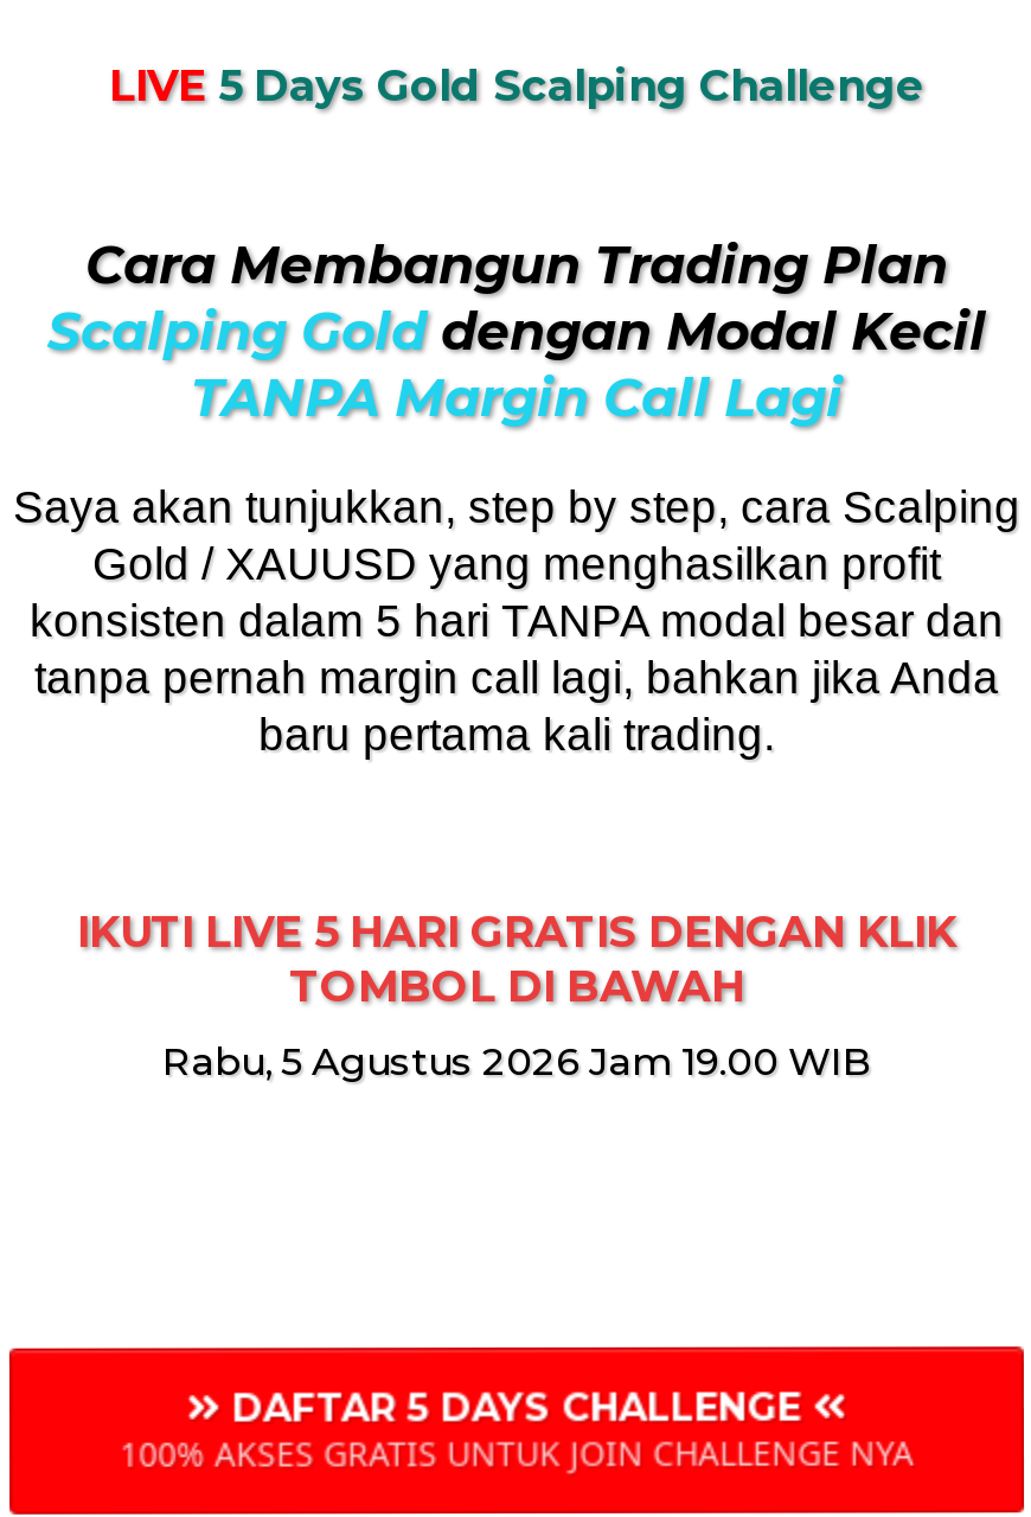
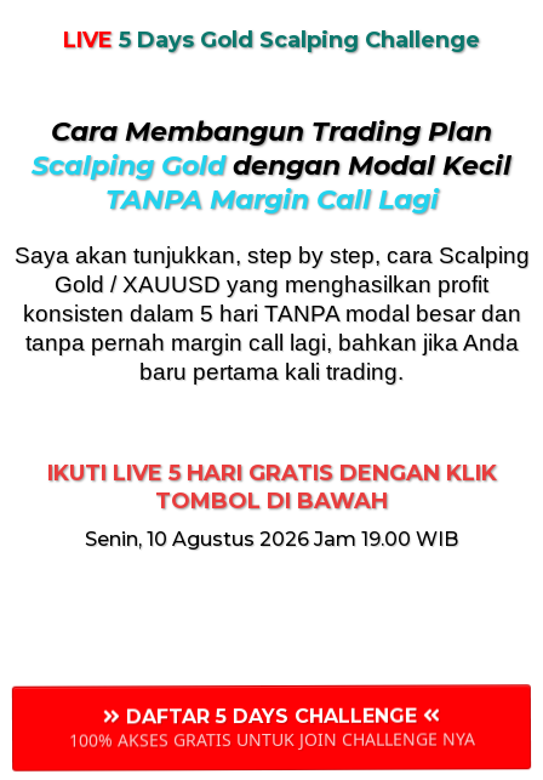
[162,1039,871,1084] Rabu, 5 Agustus 2026 Jam 19.00 WIB -> [85,528,458,551] Senin, 10 Agustus 2026 Jam 19.00 WIB

